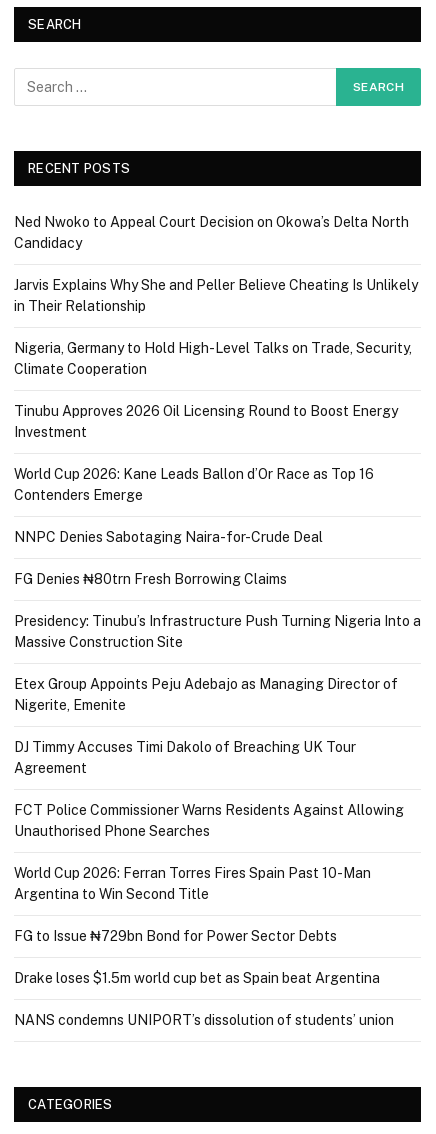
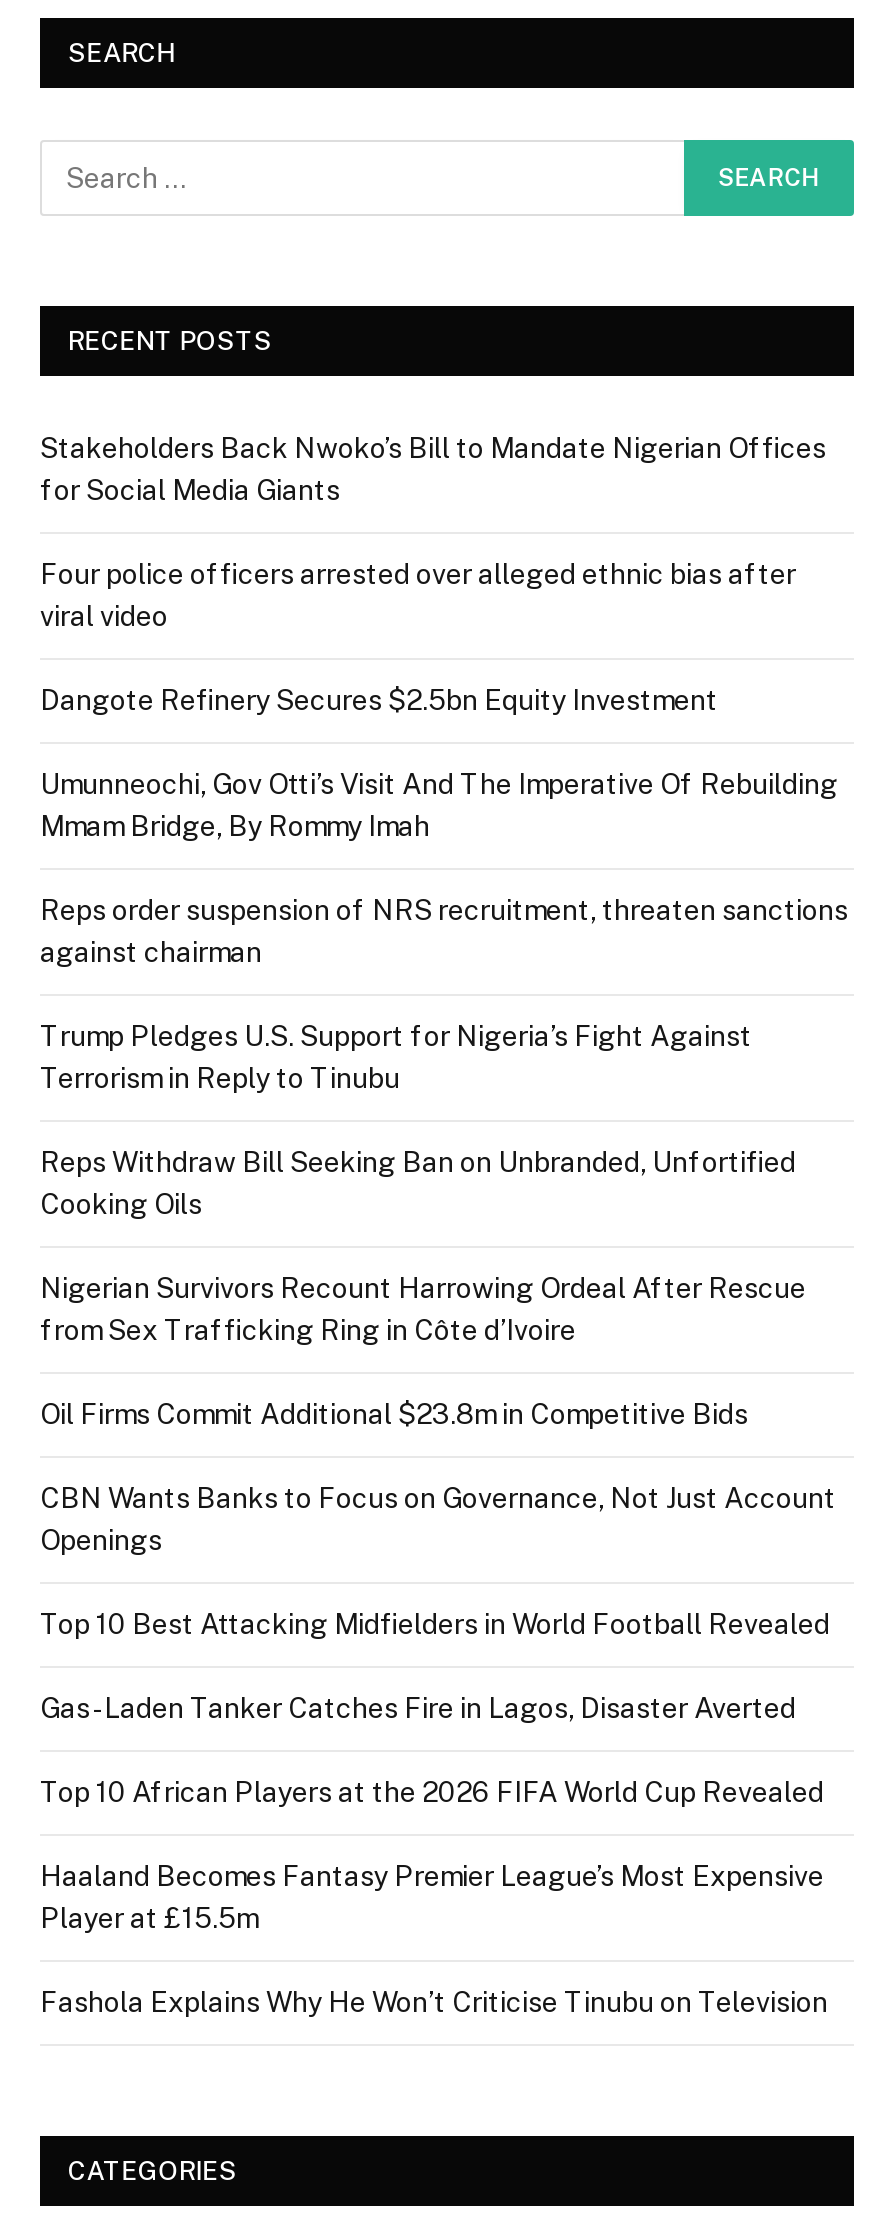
[14,214,409,251] Ned Nwoko to Appeal Court Decision on Okowa’s Delta North | Candidacy -> [40,432,826,506] Stakeholders Back Nwoko’s Bill to Mandate Nigerian Offices | for Social Media Giants
[14,277,418,314] Jarvis Explains Why She and Peller Believe Cheating Is Unlikely | in Their Relationship -> [40,558,796,632] Four police officers arrested over alleged ethnic bias after | viral video
[14,340,412,377] Nigeria, Germany to Hold High-Level Talks on Trade, Security, | Climate Cooperation -> [40,684,718,716] Dangote Refinery Secures $2.5bn Equity Investment
[14,403,398,440] Tinubu Approves 2026 Oil Licensing Round to Boost Energy | Investment -> [40,768,838,842] Umunneochi, Gov Otti’s Visit And The Imperative Of Rebuilding | Mmam Bridge, By Rommy Imah
[14,466,374,503] World Cup 2026: Kane Leads Ballon d’Or Race as Top 16 | Contenders Emerge -> [40,894,848,968] Reps order suspension of NRS recruitment, threaten sanctions | against chairman
[14,529,323,545] NNPC Denies Sabotaging Naira-for-Crude Deal -> [40,1020,752,1094] Trump Pledges U.S. Support for Nigeria’s Fight Against | Terrorism in Reply to Tinubu
[14,571,287,587] FG Denies ₦80trn Fresh Borrowing Claims -> [40,1146,796,1220] Reps Withdraw Bill Seeking Ban on Unbranded, Unfortified | Cooking Oils
[14,613,421,650] Presidency: Tinubu’s Infrastructure Push Turning Nigeria Into a | Massive Construction Site -> [40,1272,806,1346] Nigerian Survivors Recount Harrowing Ordeal After Rescue | from Sex Trafficking Ring in Côte d’Ivoire
[14,676,398,713] Etex Group Appoints Peju Adebajo as Managing Director of | Nigerite, Emenite -> [40,1398,748,1430] Oil Firms Commit Additional $23.8m in Competitive Bids
[14,739,356,776] DJ Timmy Accuses Timi Dakolo of Breaching UK Tour | Agreement -> [40,1482,836,1556] CBN Wants Banks to Focus on Governance, Not Just Account | Openings
[14,802,404,839] FCT Police Commissioner Warns Residents Against Allowing | Unauthorised Phone Searches -> [40,1608,830,1640] Top 10 Best Attacking Midfielders in World Football Revealed
[14,865,371,902] World Cup 2026: Ferran Torres Fires Spain Past 10-Man | Argentina to Win Second Title -> [40,1692,796,1724] Gas-Laden Tanker Catches Fire in Lagos, Disaster Averted
[14,928,337,944] FG to Issue ₦729bn Bond for Power Sector Debts -> [40,1776,824,1808] Top 10 African Players at the 2026 FIFA World Cup Revealed
[14,970,380,986] Drake loses $1.5m world cup bet as Spain beat Argentina -> [40,1860,824,1934] Haaland Becomes Fantasy Premier League’s Most Expensive | Player at £15.5m
[14,1012,394,1028] NANS condemns UNIPORT’s dissolution of students’ union -> [40,1986,828,2018] Fashola Explains Why He Won’t Criticise Tinubu on Television

